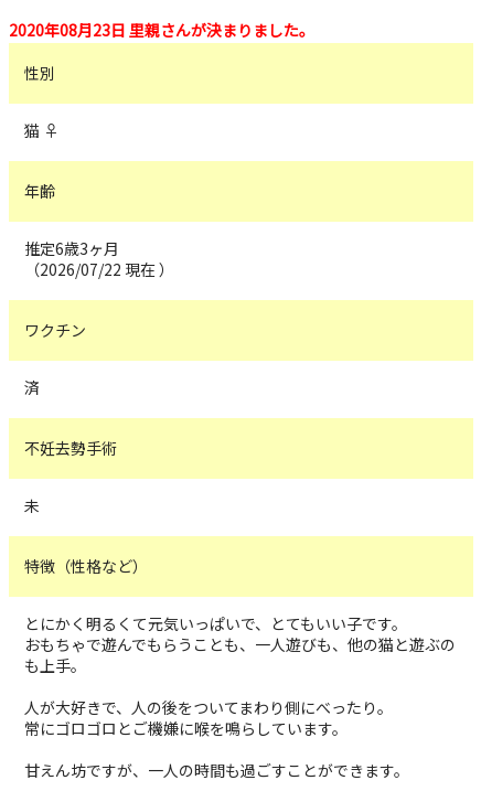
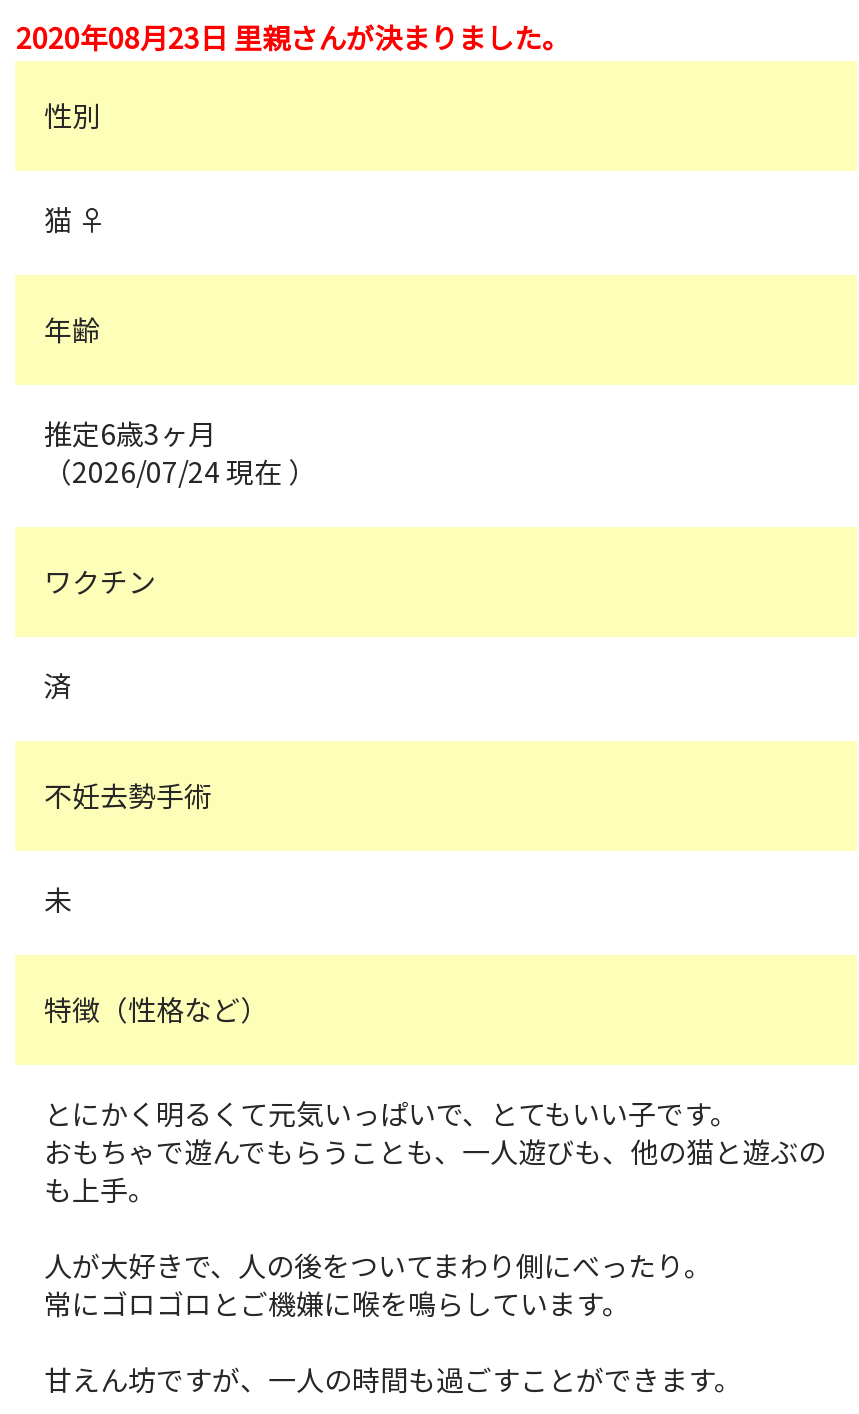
[25,258,175,280] （2026/07/22 現在 ） -> [44,450,316,490] （2026/07/24 現在 ）

